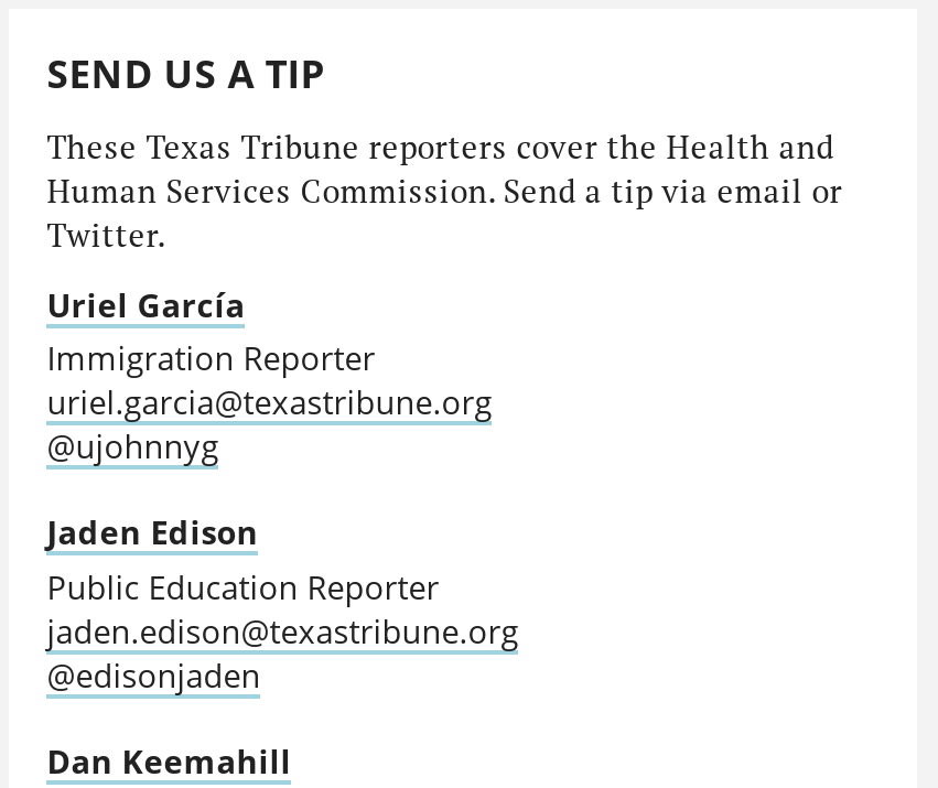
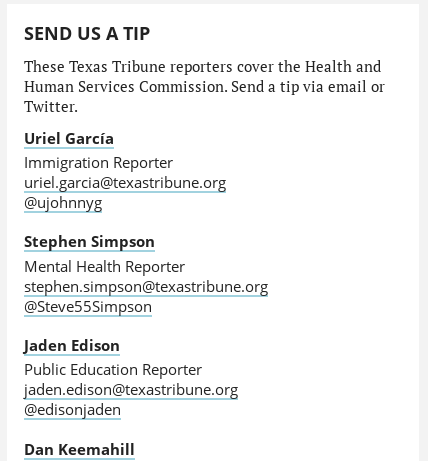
none -> [24,231,268,316] Stephen Simpson | Mental Health Reporter | stephen.simpson@texastribune.org | @Steve55Simpson

